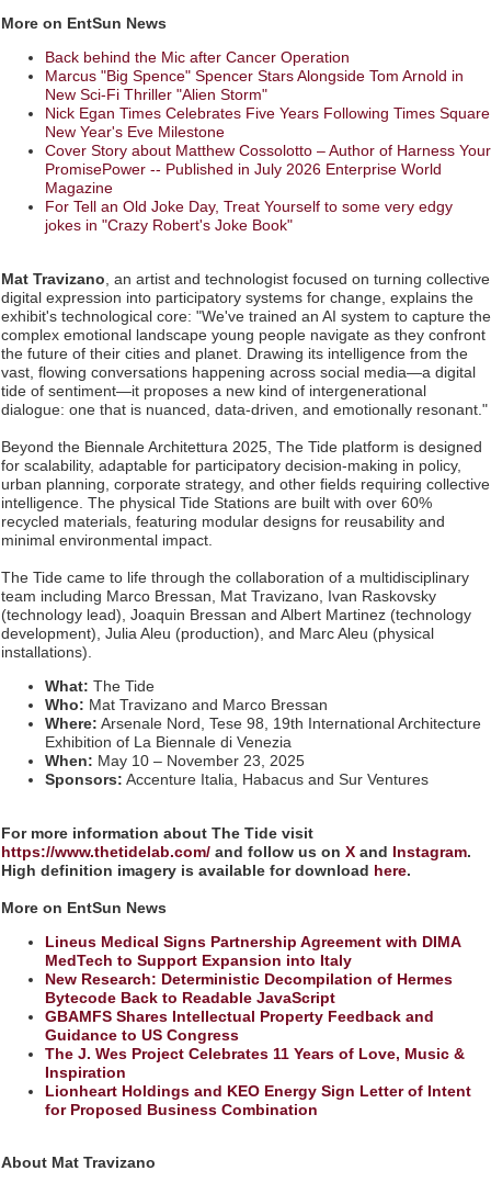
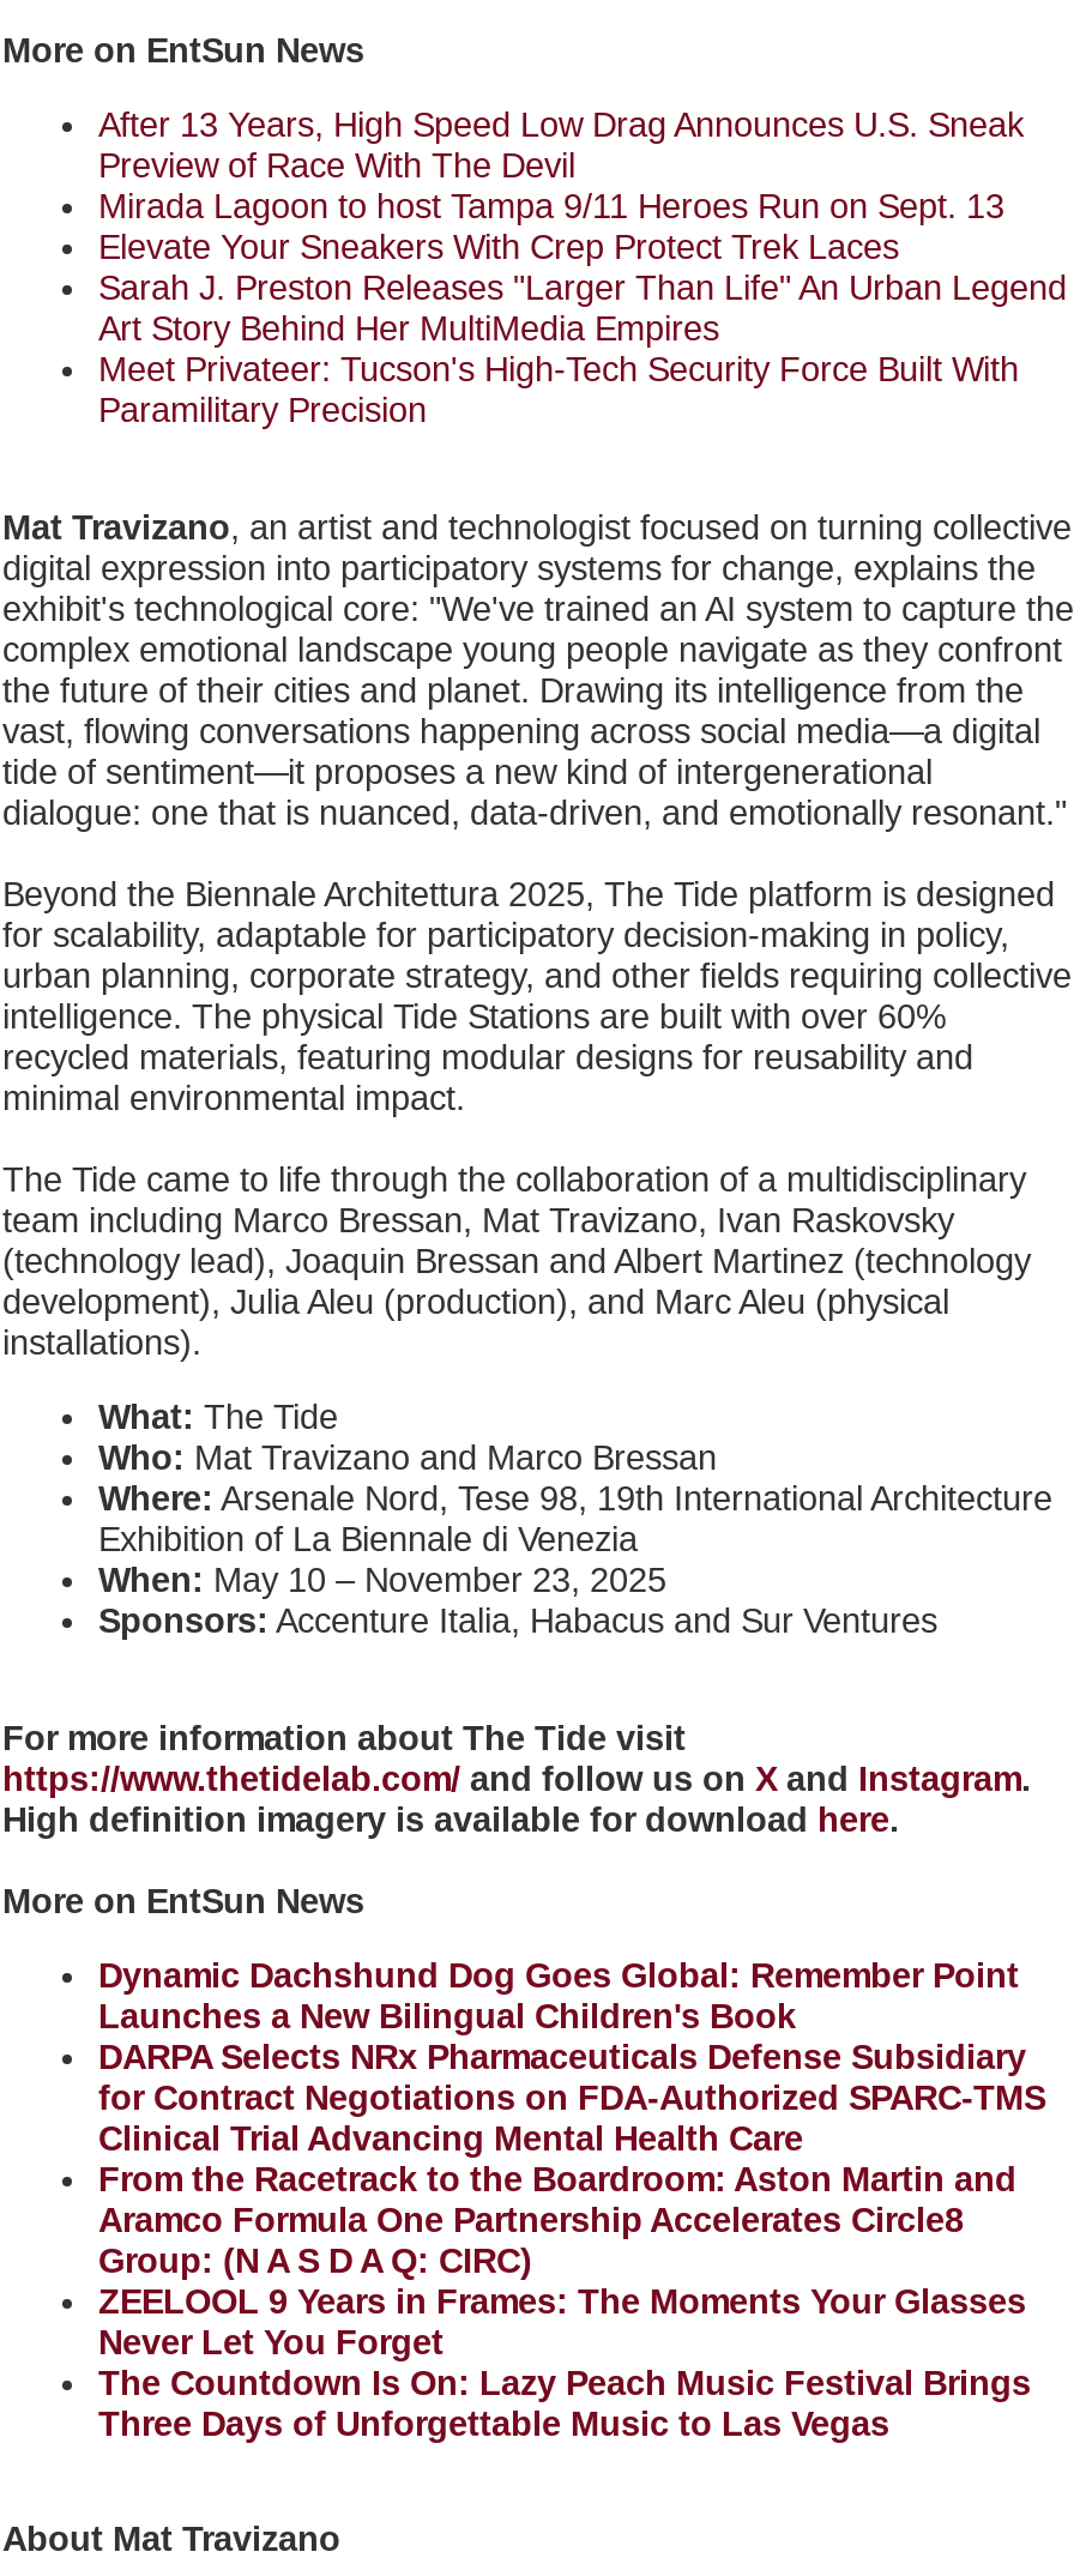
[45,49,491,234] Back behind the Mic after Cancer Operation | Marcus "Big Spence" Spencer Stars Alongside Tom Arnold in | New Sci-Fi Thriller "Alien Storm" | Nick Egan Times Celebrates Five Years Following Times Square | New Year's Eve Milestone | Cover Story about Matthew Cossolotto – Author of Harness Your | PromisePower -- Published in July 2026 Enterprise World | Magazine | For Tell an Old Joke Day, Treat Yourself to some very edgy | jokes in "Crazy Robert's Joke Book" -> [98,106,1067,430] After 13 Years, High Speed Low Drag Announces U.S. Sneak | Preview of Race With The Devil | Mirada Lagoon to host Tampa 9/11 Heroes Run on Sept. 13 | Elevate Your Sneakers With Crep Protect Trek Laces | Sarah J. Preston Releases "Larger Than Life" An Urban Legend | Art Story Behind Her MultiMedia Empires | Meet Privateer: Tucson's High-Tech Security Force Built With | Paramilitary Precision
moved [1,270,491,916] -> [2,508,1074,1919]: Mat Travizano, an artist and technologist focused on turning collective | digital expression into participatory systems for change, explains the | exhibit's technological core: "We've trained an AI system to capture the | ... | High definition imagery is available for download here. | More on EntSun News
[45,933,471,1118] Lineus Medical Signs Partnership Agreement with DIMA | MedTech to Support Expansion into Italy | New Research: Deterministic Decompilation of Hermes | Bytecode Back to Readable JavaScript | GBAMFS Shares Intellectual Property Feedback and | Guidance to US Congress | The J. Wes Project Celebrates 11 Years of Love, Music & | Inspiration | Lionheart Holdings and KEO Energy Sign Letter of Intent | for Proposed Business Combination -> [98,1956,1045,2443] Dynamic Dachshund Dog Goes Global: Remember Point | Launches a New Bilingual Children's Book | DARPA Selects NRx Pharmaceuticals Defense Subsidiary | for Contract Negotiations on FDA-Authorized SPARC-TMS | Clinical Trial Advancing Mental Health Care | From the Racetrack to the Boardroom: Aston Martin and | Aramco Formula One Partnership Accelerates Circle8 | Group: (N A S D A Q: CIRC) | ZEELOOL 9 Years in Frames: The Moments Your Glasses | Never Let You Forget | The Countdown Is On: Lazy Peach Music Festival Brings | Three Days of Unforgettable Music to Las Vegas

